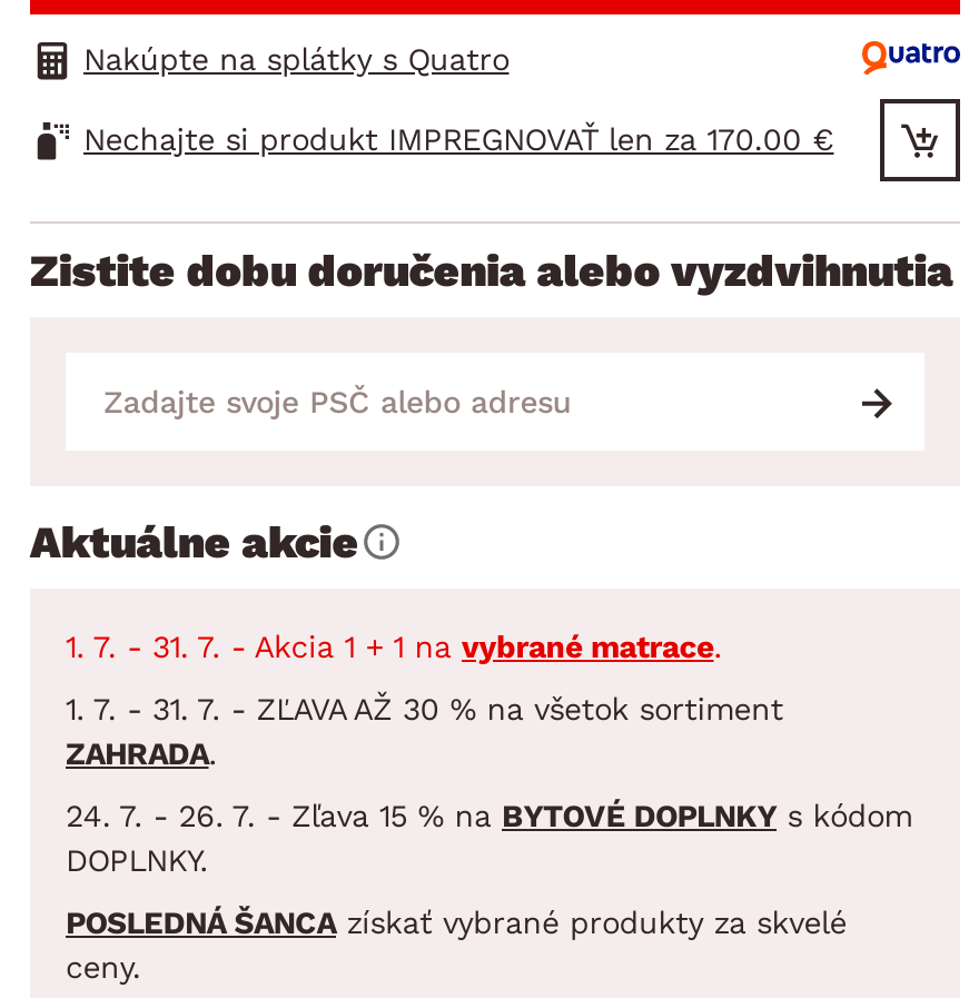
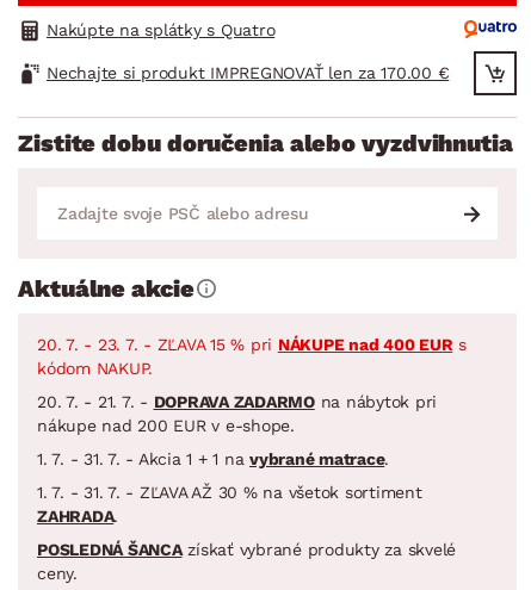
none -> [37,334,466,435] 20. 7. - 23. 7. - ZĽAVA 15 % pri NÁKUPE nad 400 EUR s | kódom NAKUP. | 20. 7. - 21. 7. - DOPRAVA ZADARMO na nábytok pri | nákupe nad 200 EUR v e-shope.
moved [66,628,783,770] -> [37,449,422,525]: 1. 7. - 31. 7. - Akcia 1 + 1 na vybrané matrace. | 1. 7. - 31. 7. - ZĽAVA AŽ 30 % na všetok sortiment | ZAHRADA.
[66,797,912,877] 24. 7. - 26. 7. - Zľava 15 % na BYTOVÉ DOPLNKY s kódom | DOPLNKY. -> none

